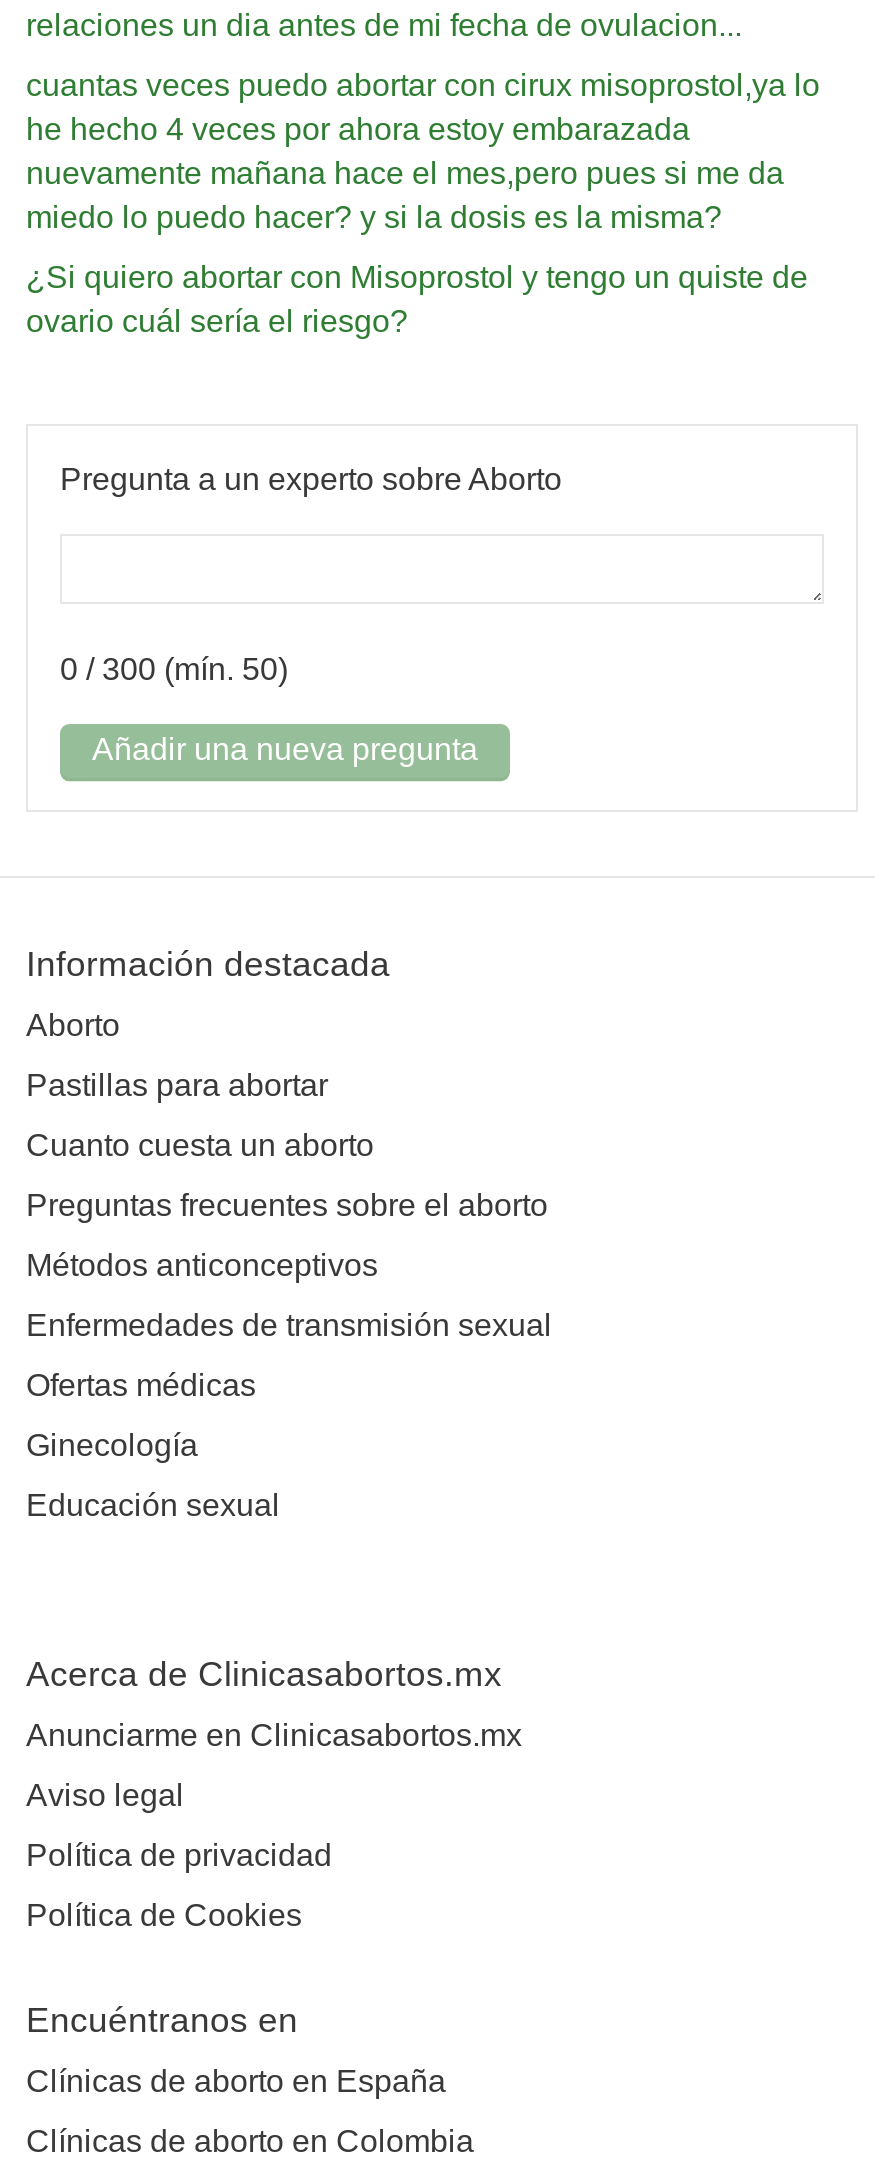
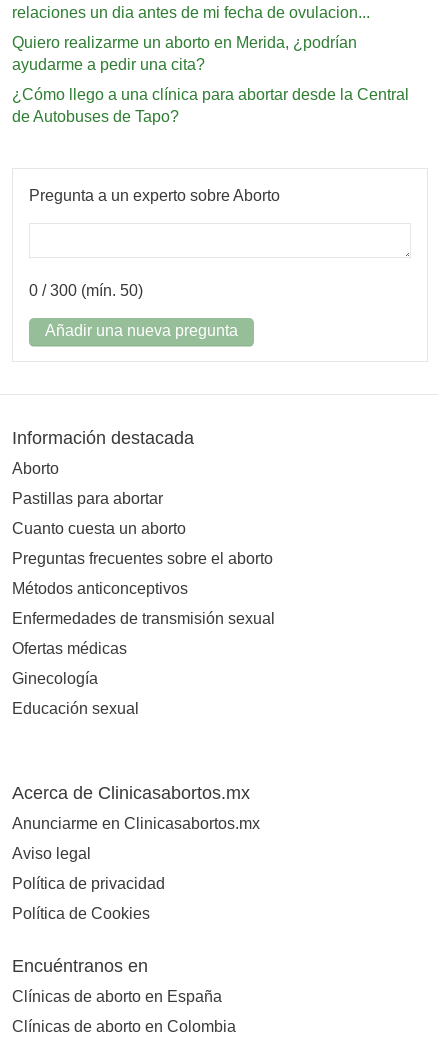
[26,67,820,233] cuantas veces puedo abortar con cirux misoprostol,ya lo | he hecho 4 veces por ahora estoy embarazada | nuevamente mañana hace el mes,pero pues si me da | miedo lo puedo hacer? y si la dosis es la misma? -> [12,34,357,73] Quiero realizarme un aborto en Merida, ¿podrían | ayudarme a pedir una cita?
[26,259,808,337] ¿Si quiero abortar con Misoprostol y tengo un quiste de | ovario cuál sería el riesgo? -> [12,86,409,125] ¿Cómo llego a una clínica para abortar desde la Central | de Autobuses de Tapo?

